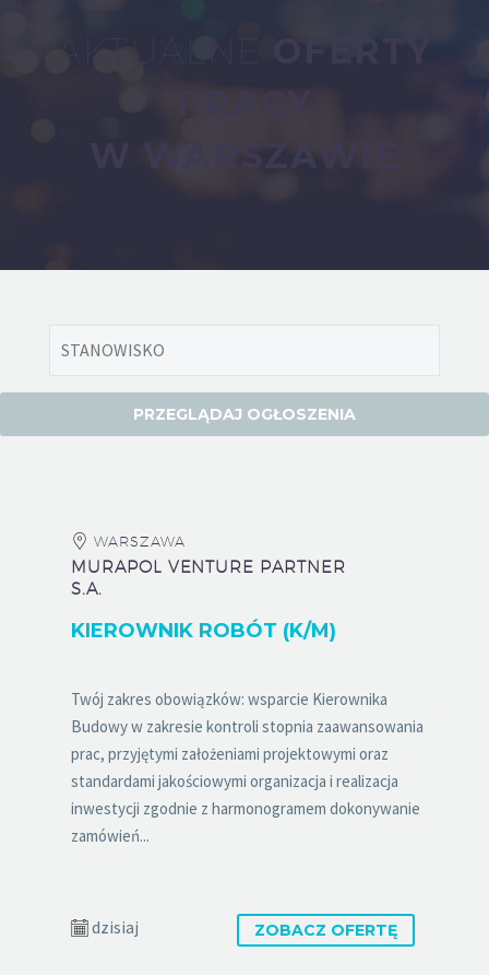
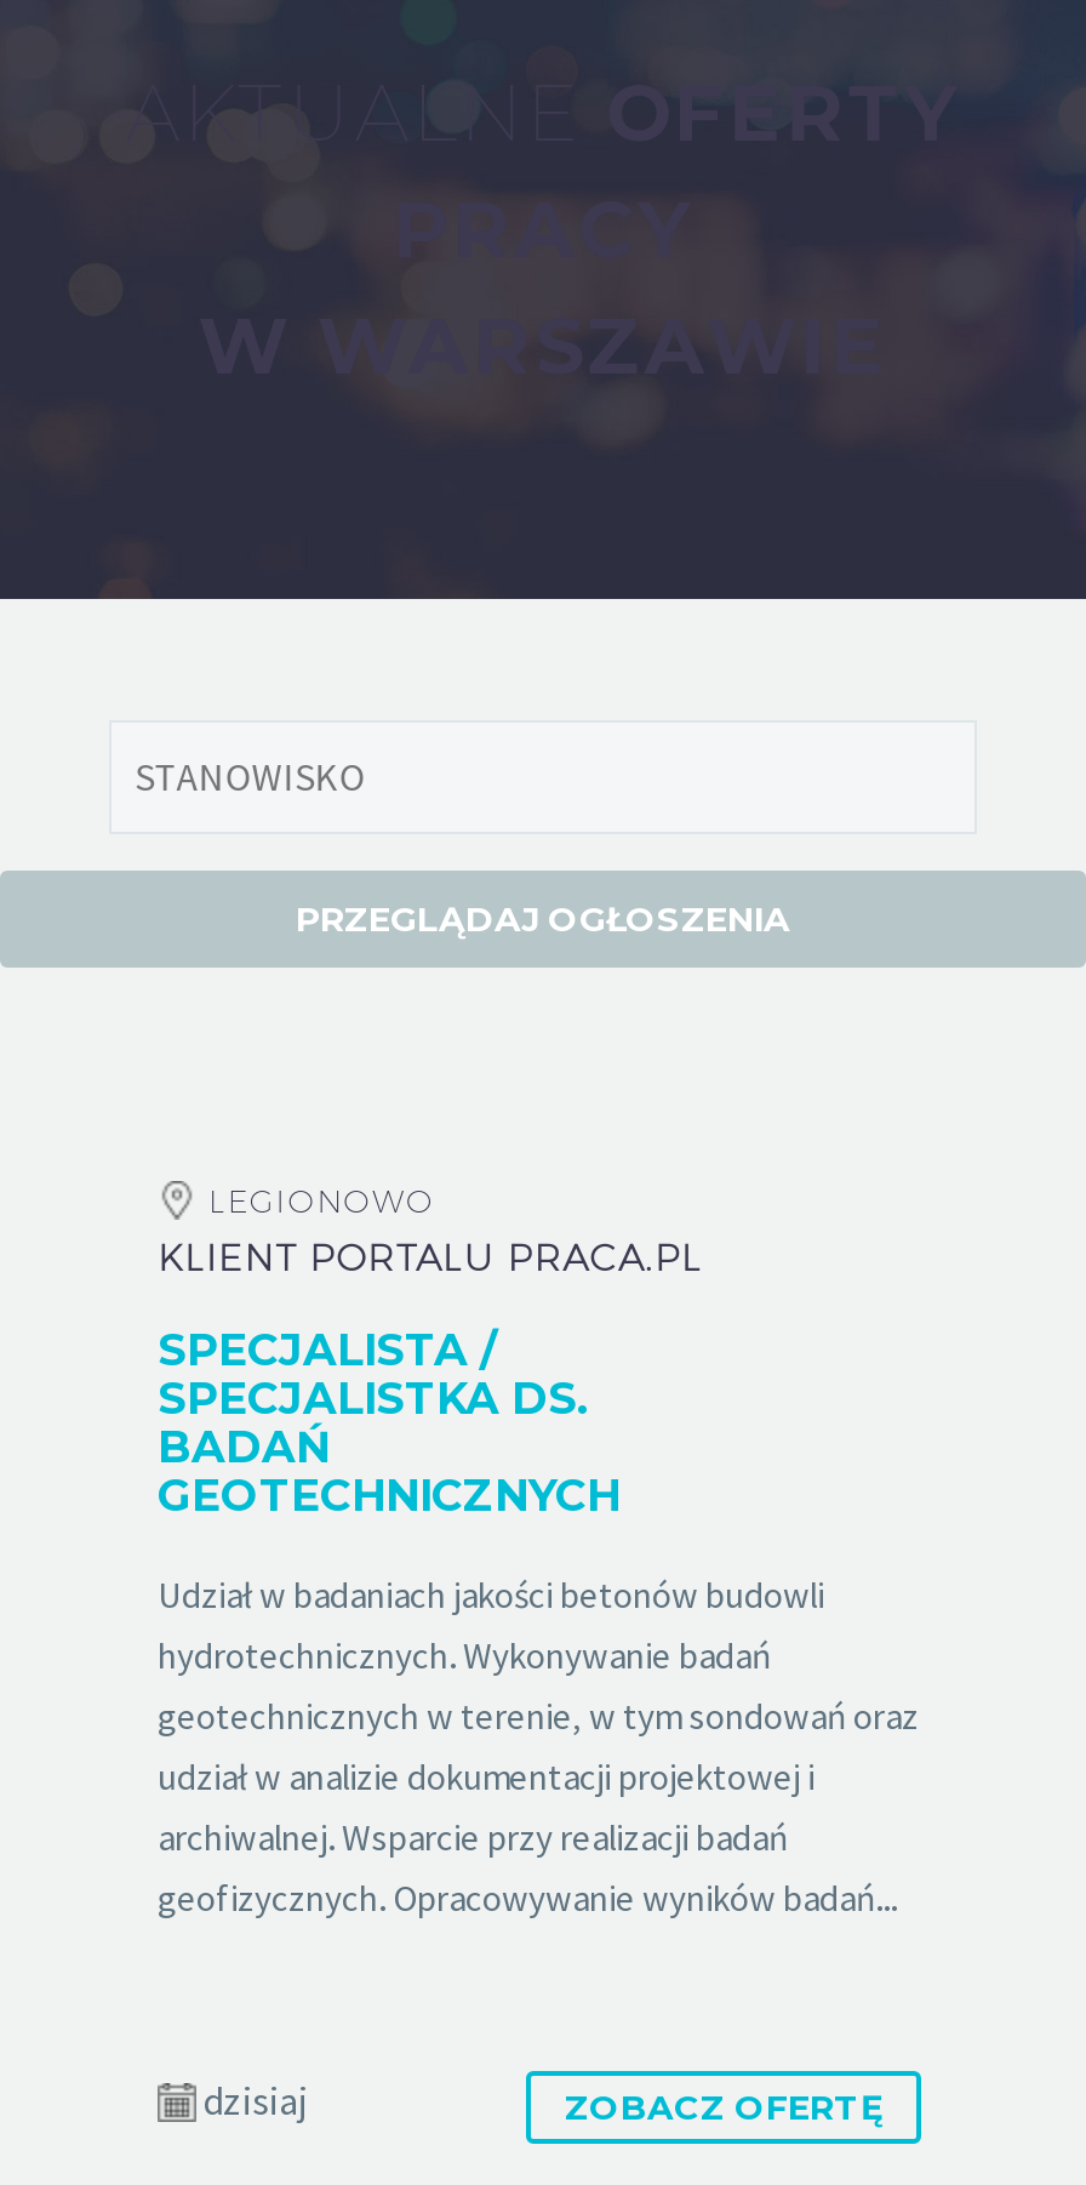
[71,532,346,598] WARSZAWA | MURAPOL VENTURE PARTNER | S.A. -> [158,1181,703,1278] LEGIONOWO | KLIENT PORTALU PRACA.PL
[71,618,336,642] KIEROWNIK ROBÓT (K/M) -> [158,1323,621,1522] SPECJALISTA / | SPECJALISTKA DS. | BADAŃ | GEOTECHNICZNYCH
[71,689,424,846] Twój zakres obowiązków: wsparcie Kierownika | Budowy w zakresie kontroli stopnia zaawansowania | prac, przyjętymi założeniami projektowymi oraz | standardami jakościowymi organizacja i realizacja | inwestycji zgodnie z harmonogramem dokonywanie | zamówień... -> [158,1572,919,1921] Udział w badaniach jakości betonów budowli | hydrotechnicznych. Wykonywanie badań | geotechnicznych w terenie, w tym sondowań oraz | udział w analizie dokumentacji projektowej i | archiwalnej. Wsparcie przy realizacji badań | geofizycznych. Opracowywanie wyników badań...

